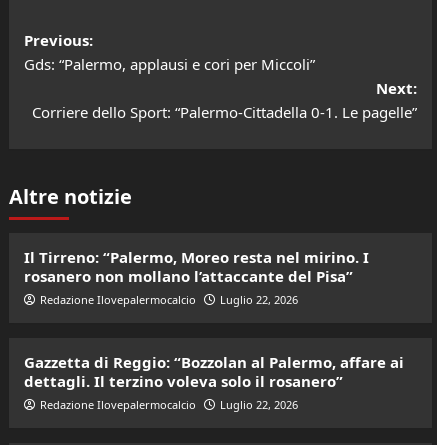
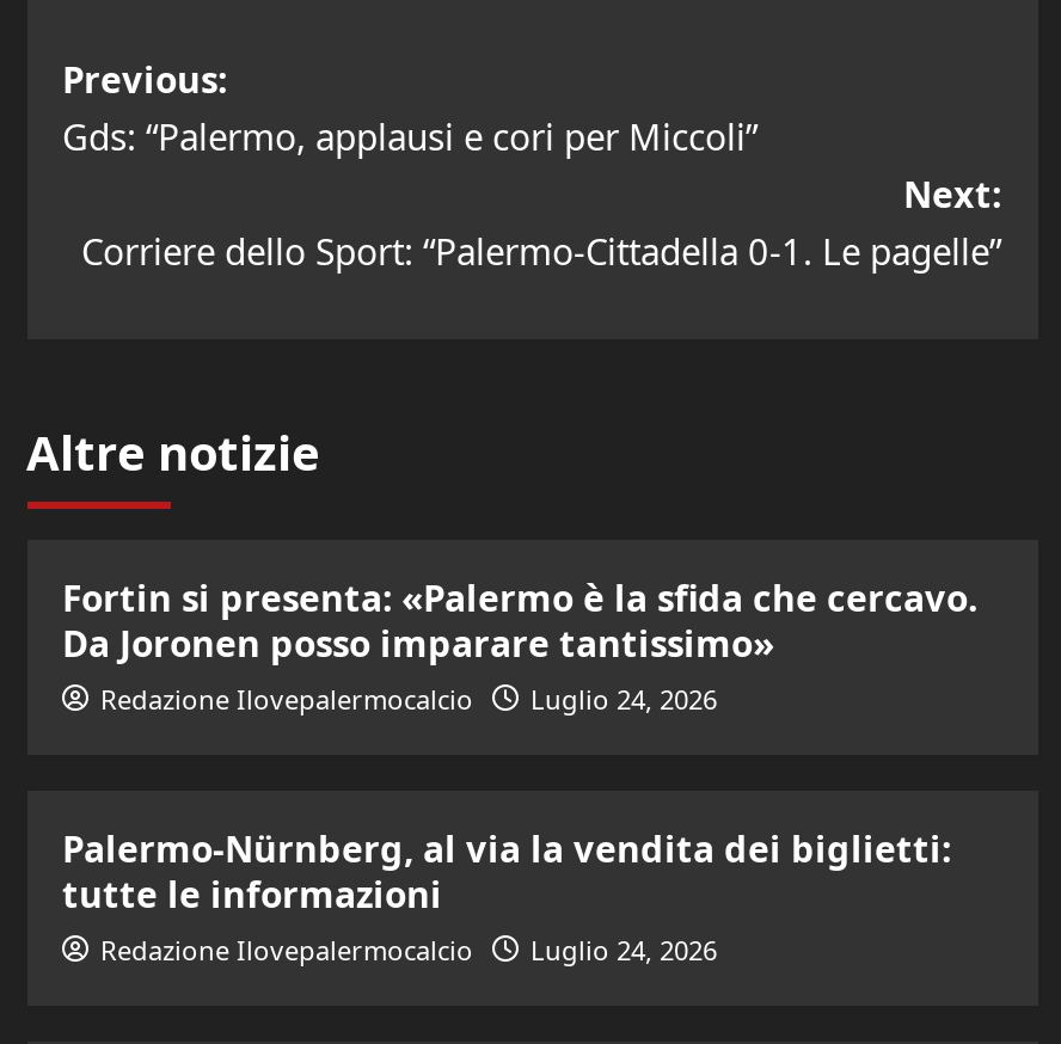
[23,247,368,286] Il Tirreno: “Palermo, Moreo resta nel mirino. I | rosanero non mollano l’attaccante del Pisa” -> [62,573,977,667] Fortin si presenta: «Palermo è la sfida che cercavo. | Da Joronen posso imparare tantissimo»
[39,292,297,307] Redazione Ilovepalermocalcio Luglio 22, 2026 -> [100,681,717,717] Redazione Ilovepalermocalcio Luglio 24, 2026
[23,352,403,391] Gazzetta di Reggio: “Bozzolan al Palermo, affare ai | dettagli. Il terzino voleva solo il rosanero” -> [62,824,951,917] Palermo-Nürnberg, al via la vendita dei biglietti: | tutte le informazioni
[39,397,297,412] Redazione Ilovepalermocalcio Luglio 22, 2026 -> [100,932,717,968] Redazione Ilovepalermocalcio Luglio 24, 2026

